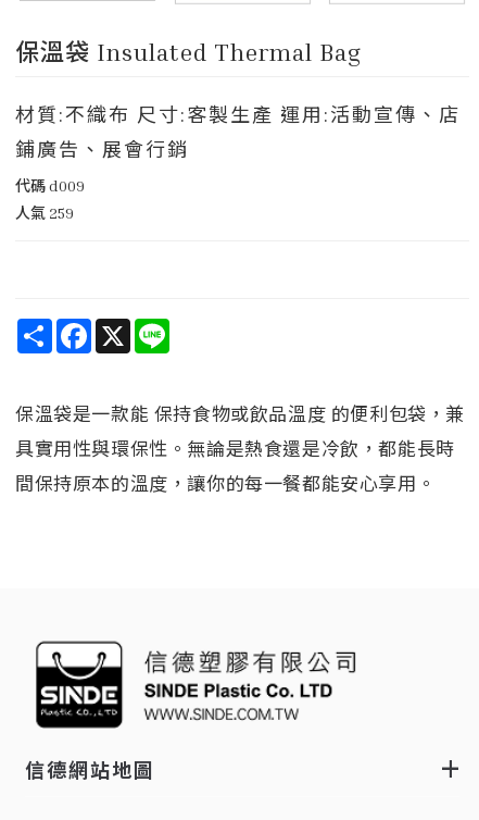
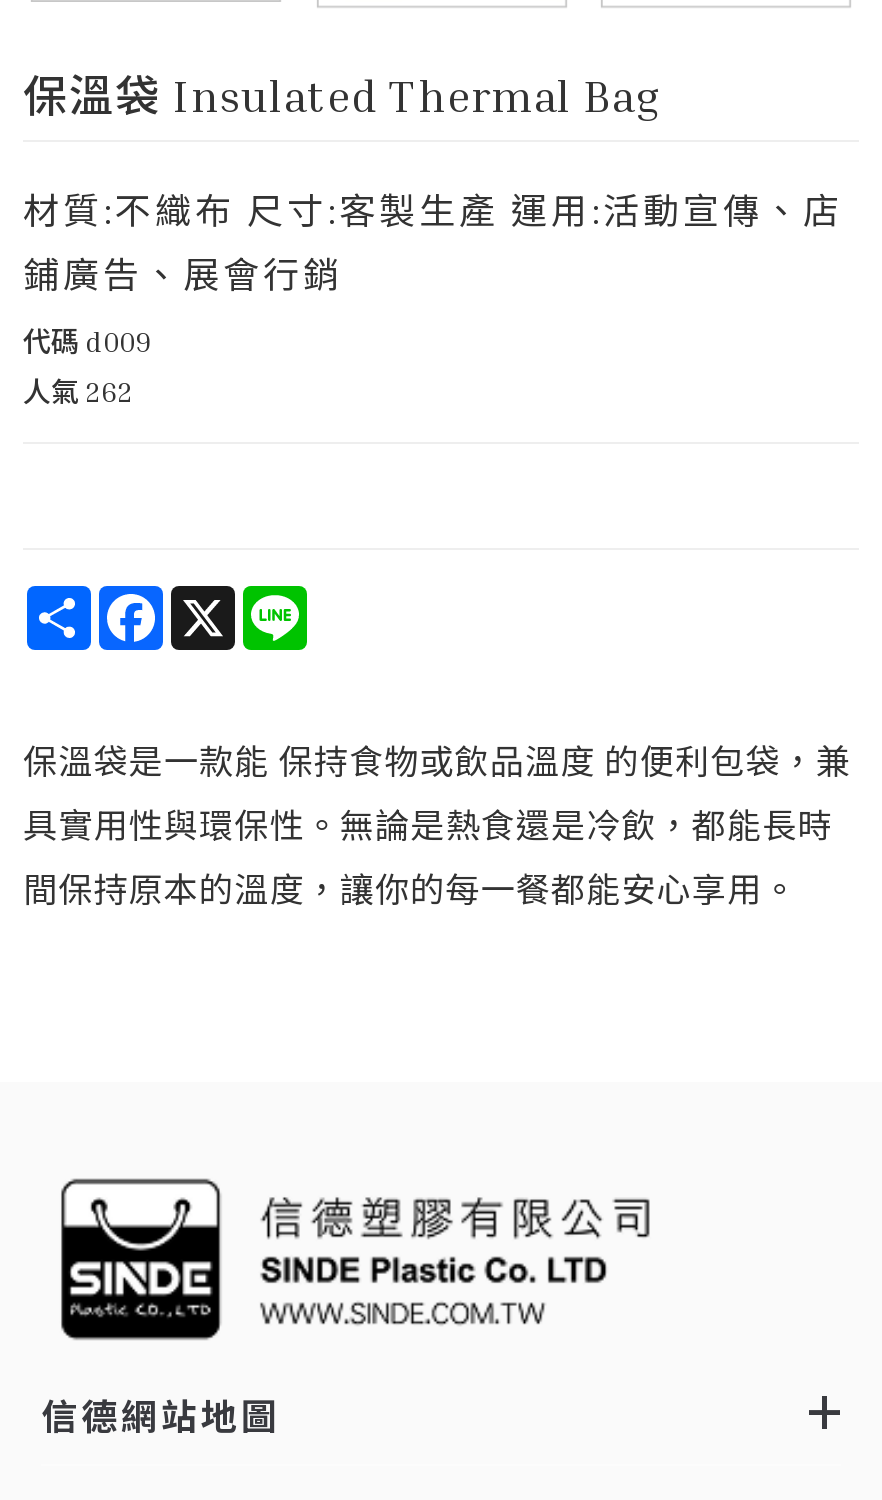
[15,203,74,222] 人氣259 -> [23,374,133,408] 人氣262

